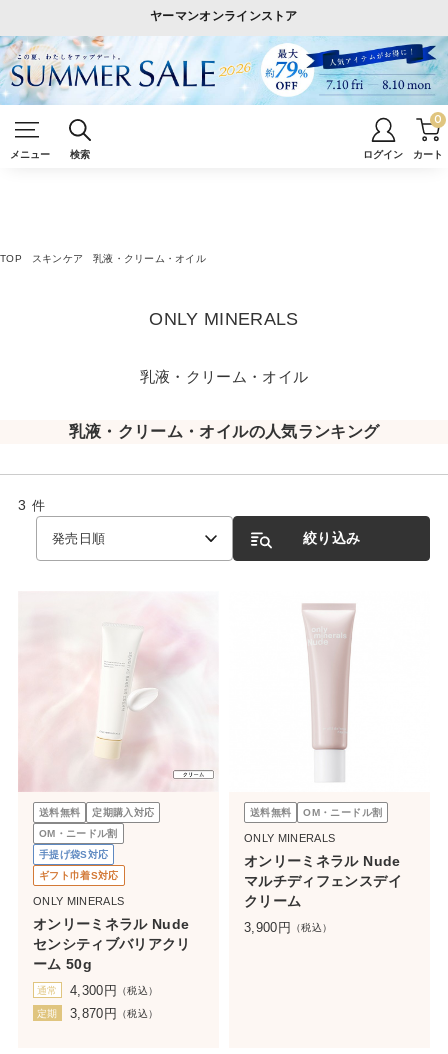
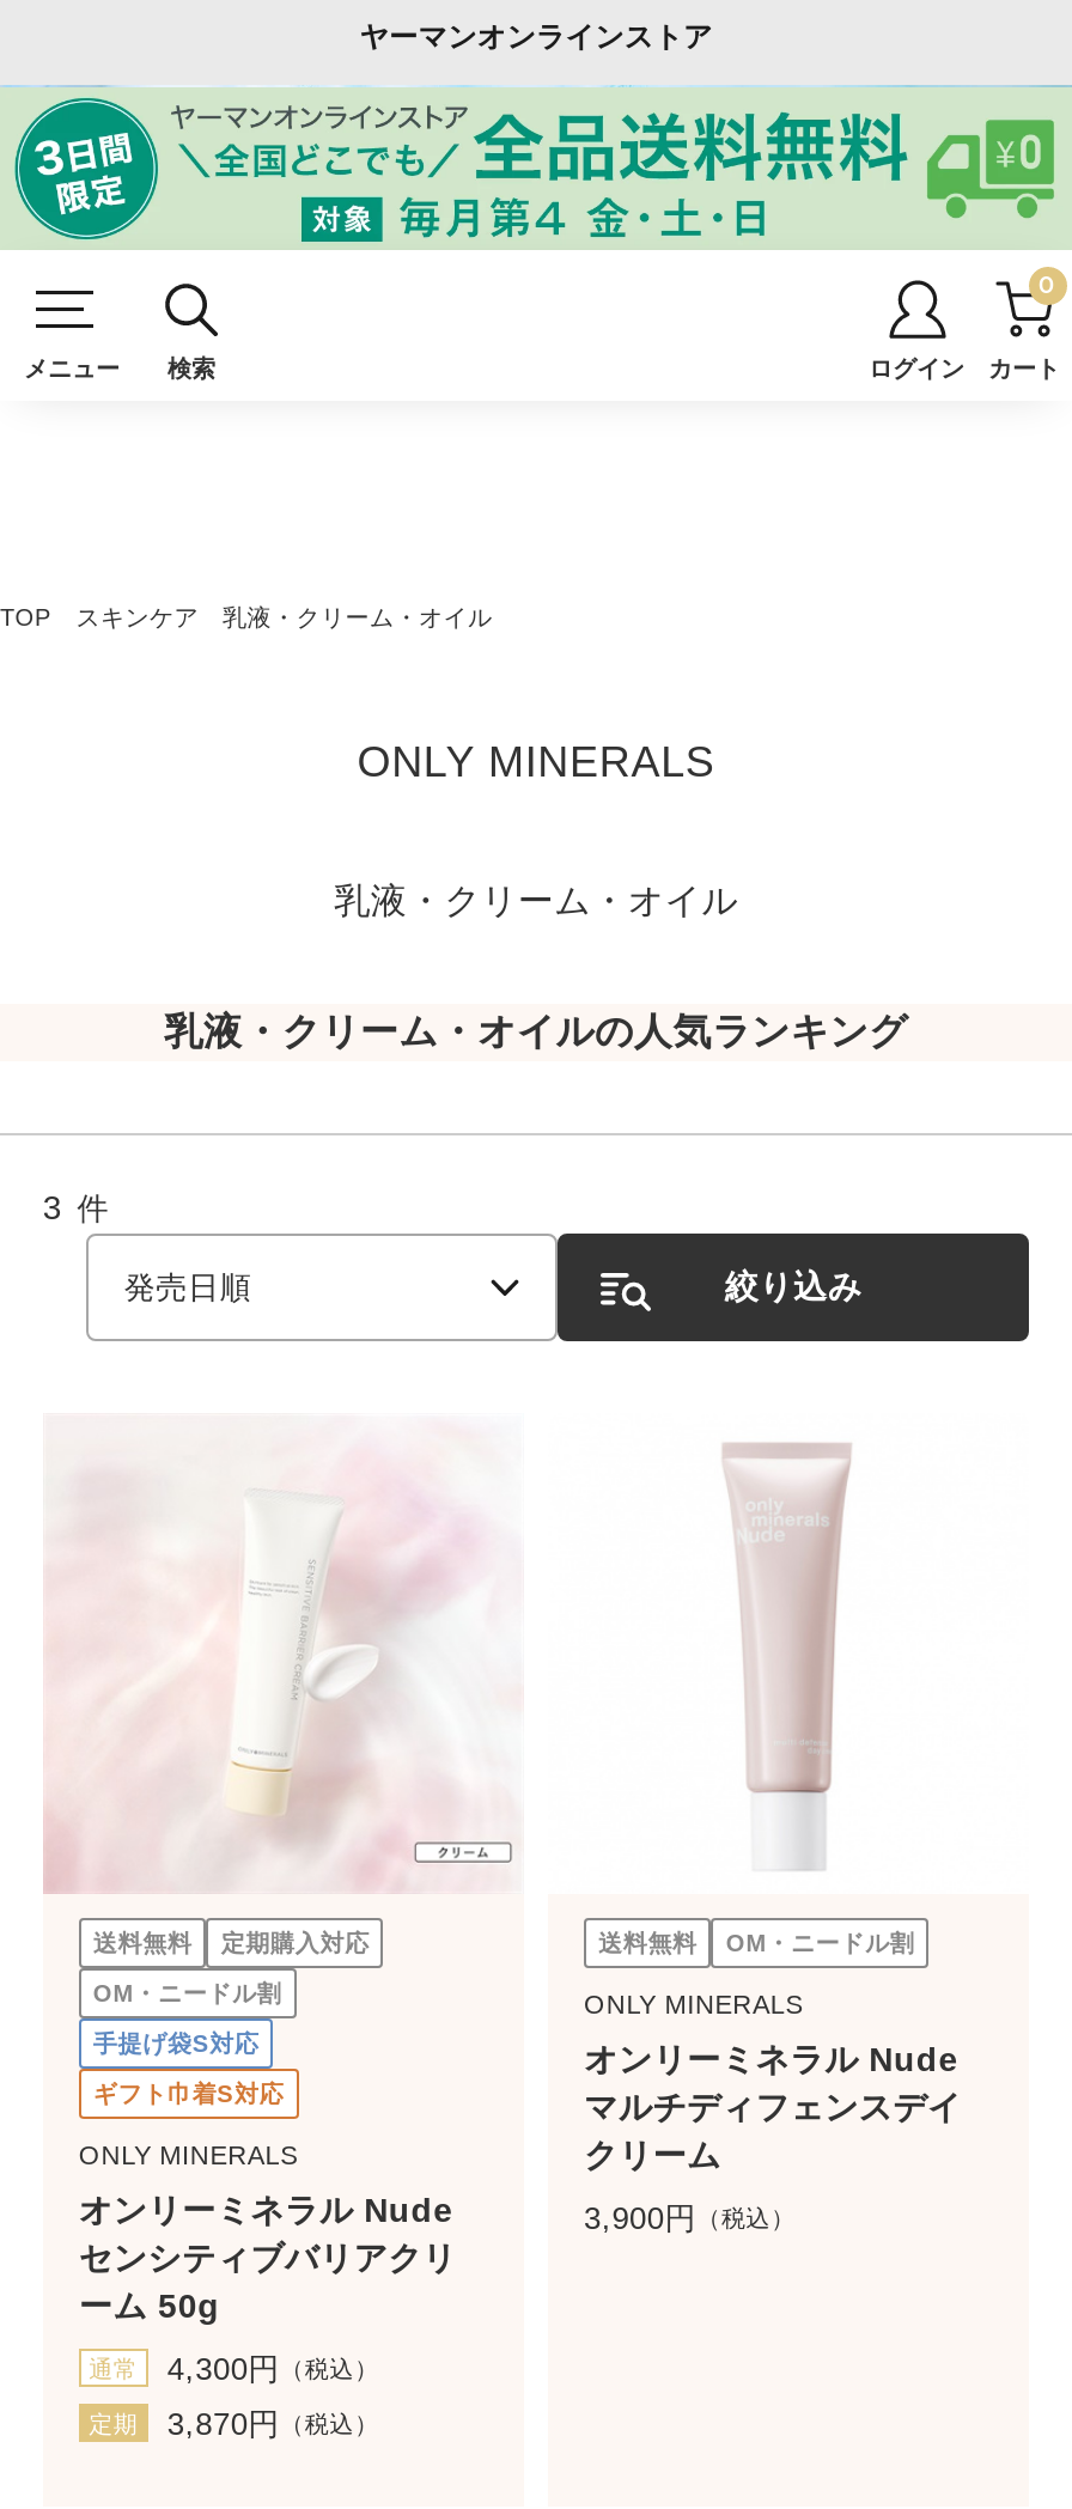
[3,36,445,105] [image] -> [7,85,1065,250] [image]

